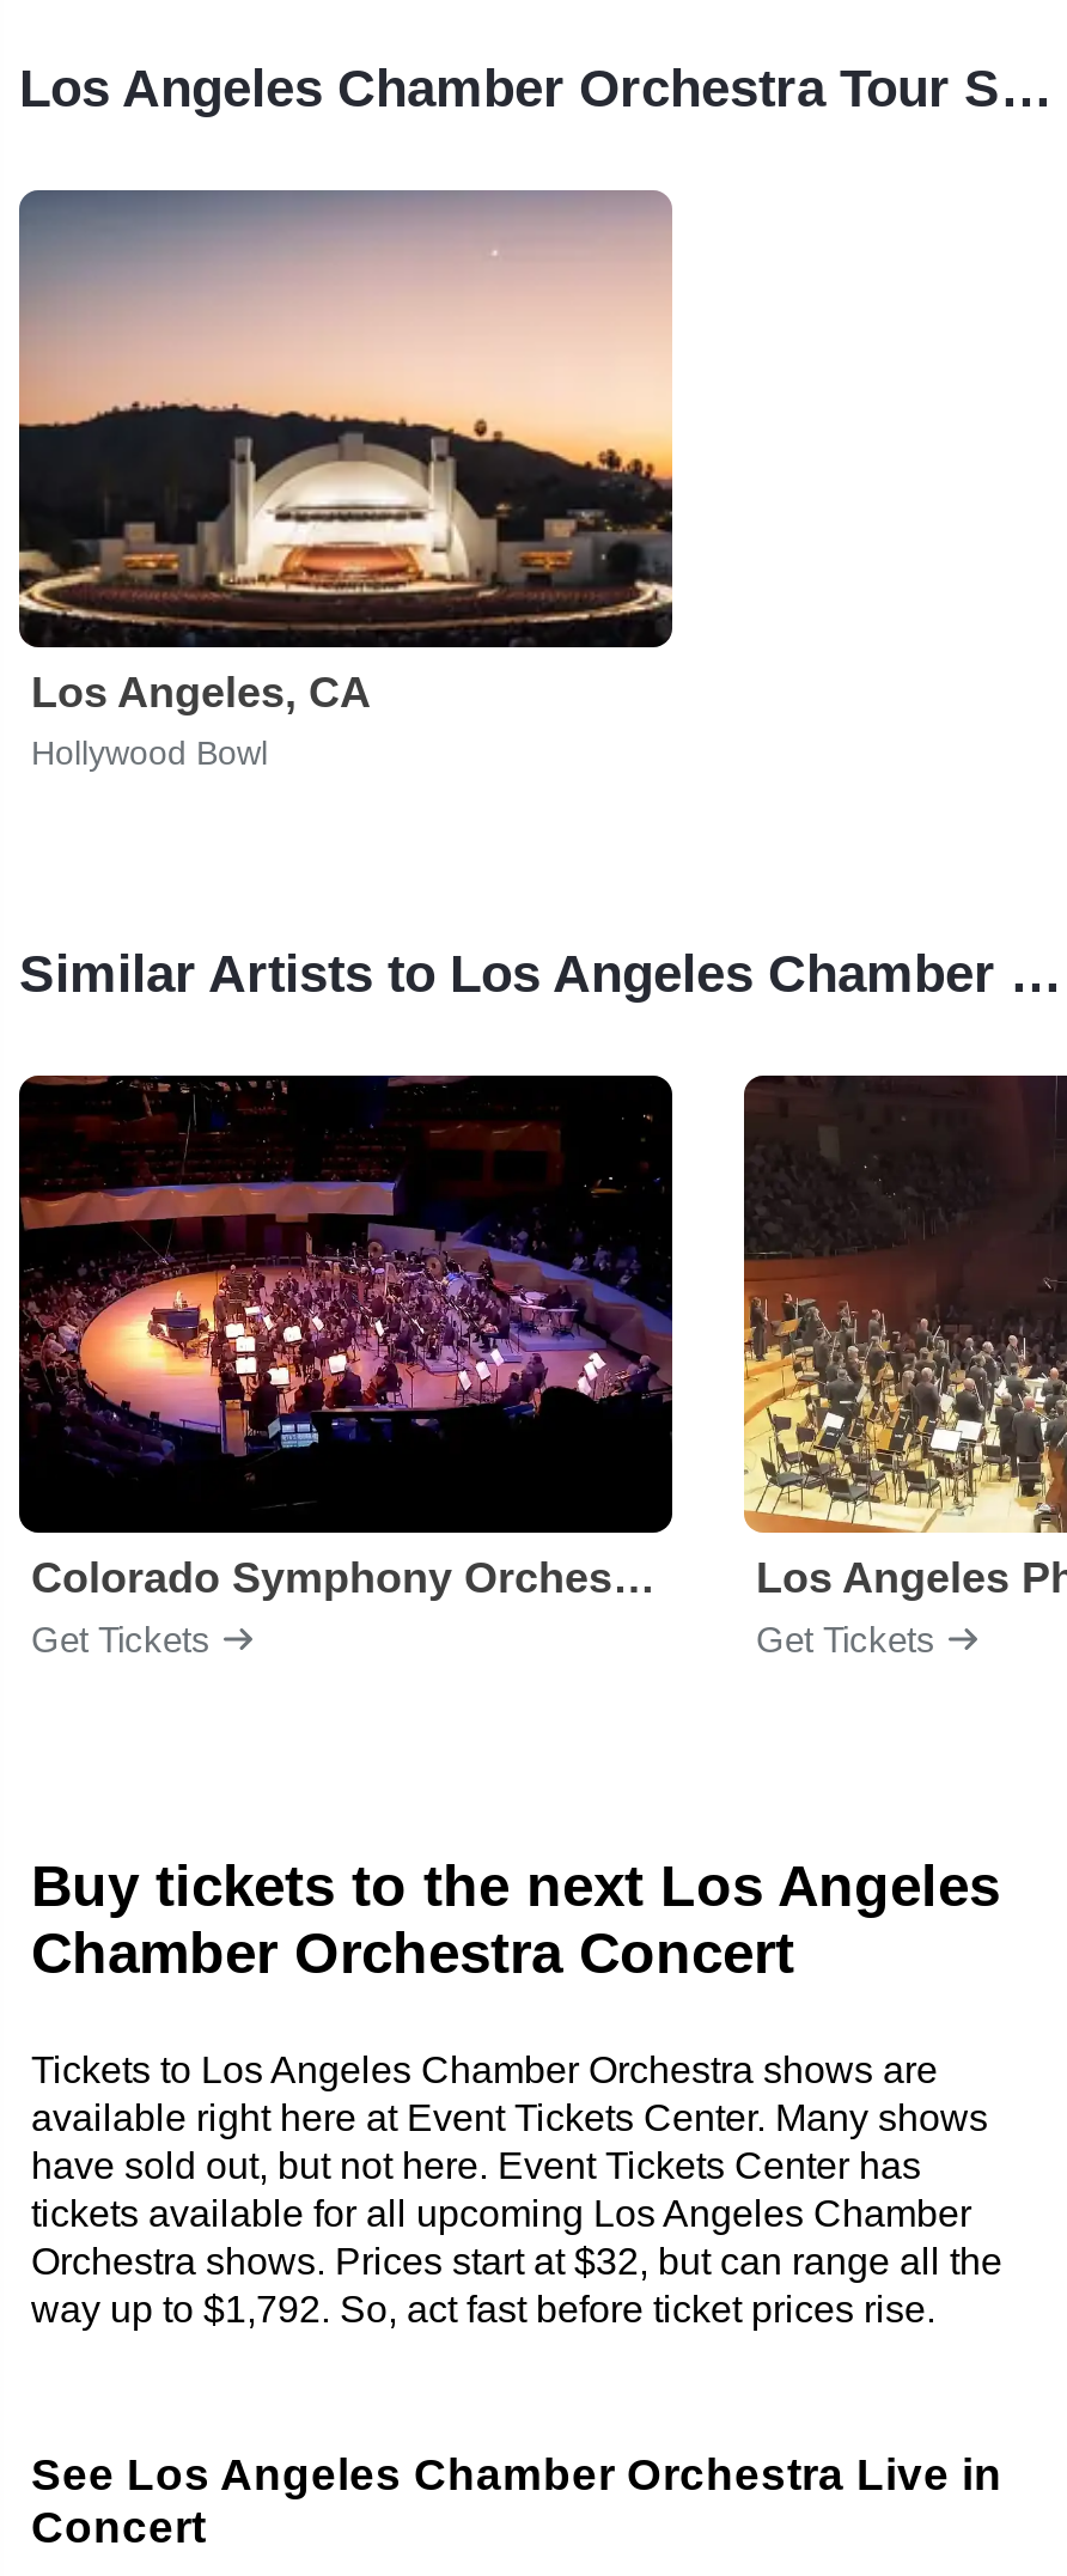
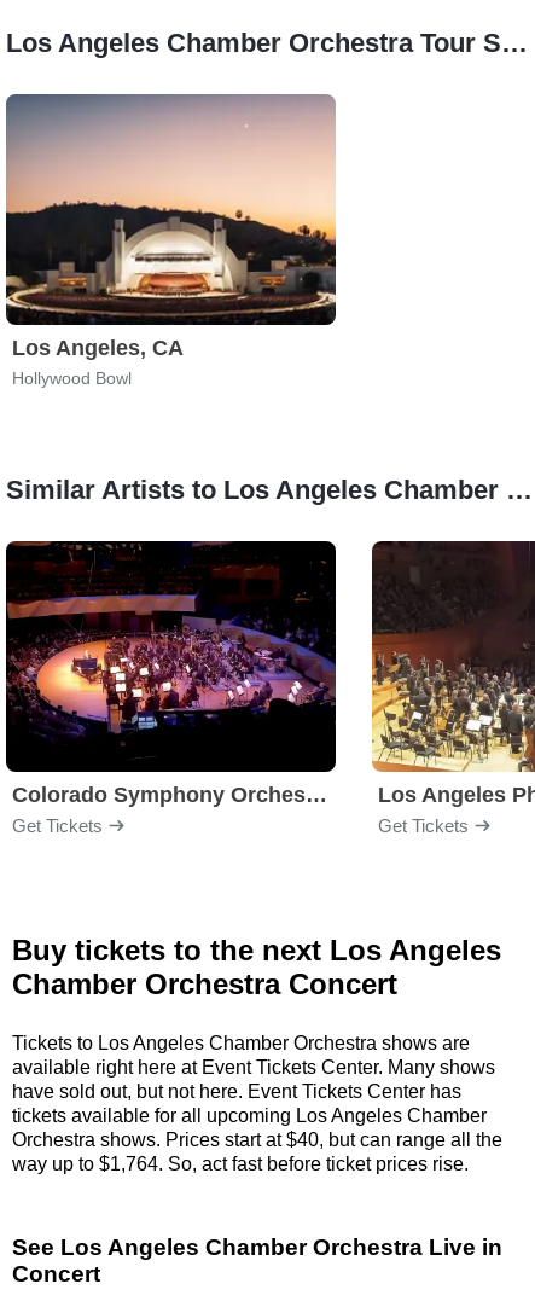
[31,2240,1002,2280] Orchestra shows. Prices start at $32, but can range all the -> [12,1129,502,1149] Orchestra shows. Prices start at $40, but can range all the
[31,2288,935,2328] way up to $1,792. So, act fast before ticket prices rise. -> [12,1153,469,1174] way up to $1,764. So, act fast before ticket prices rise.

